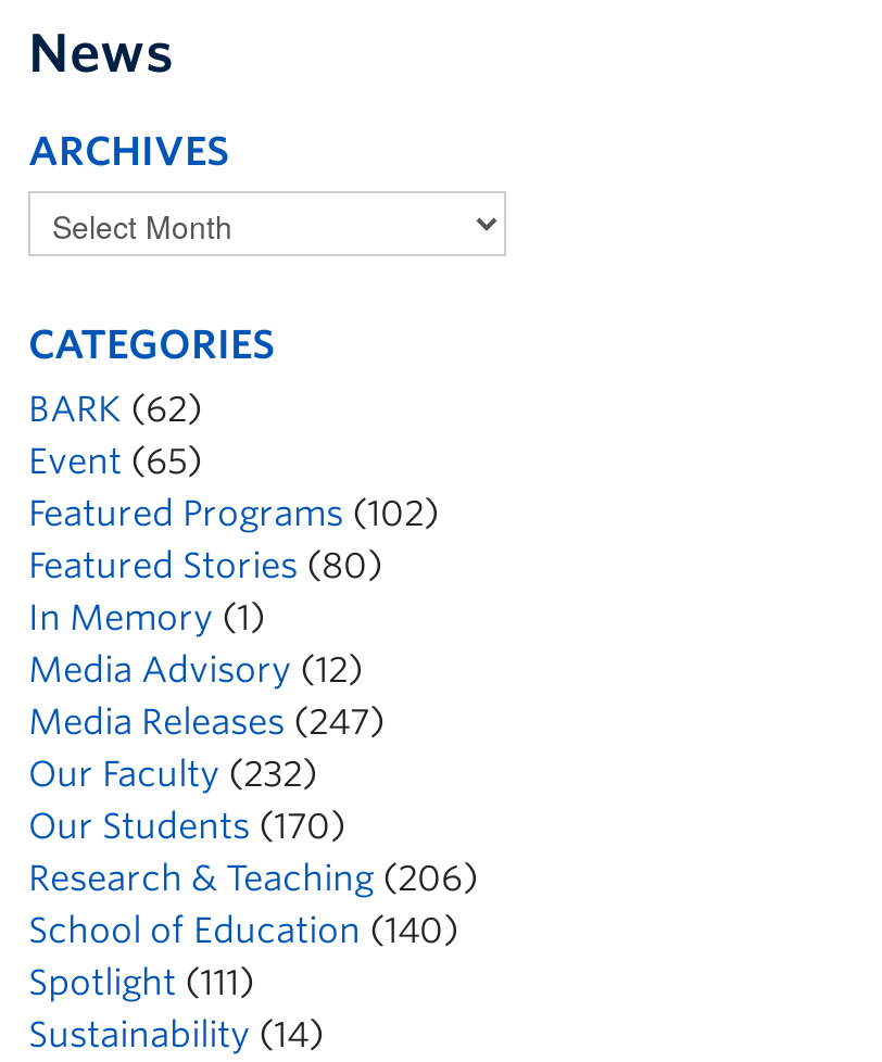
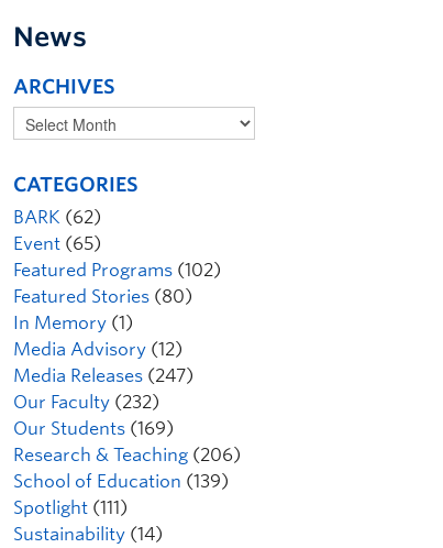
[28,806,345,847] Our Students (170) -> [13,418,174,439] Our Students (169)
[28,910,458,951] School of Education (140) -> [13,471,229,492] School of Education (139)

